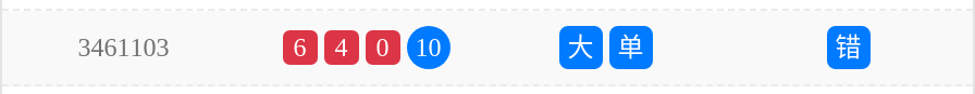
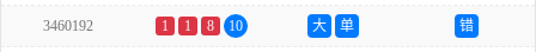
[78,32,169,63] 3461103 -> [43,18,93,34] 3460192
[293,32,306,63] 6 -> [161,18,168,34] 1
[335,32,348,63] 4 -> [184,18,191,34] 1
[376,32,389,63] 0 -> [207,18,214,34] 8

